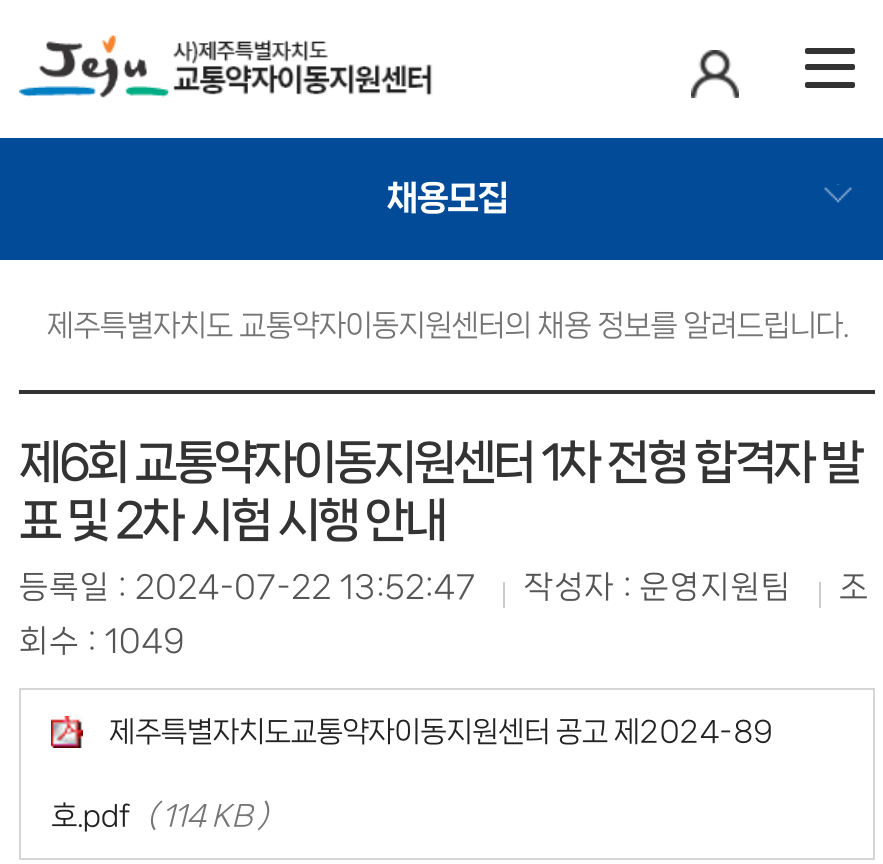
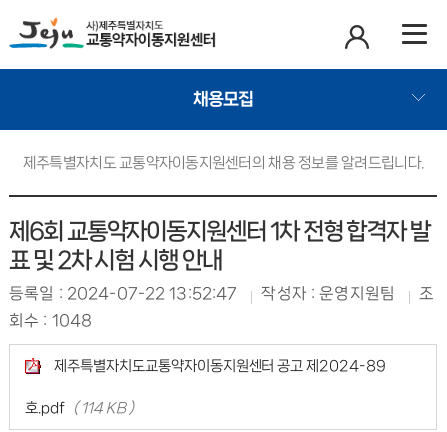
[19,624,185,658] 회수: 1049 -> [9,312,92,329] 회수: 1048

